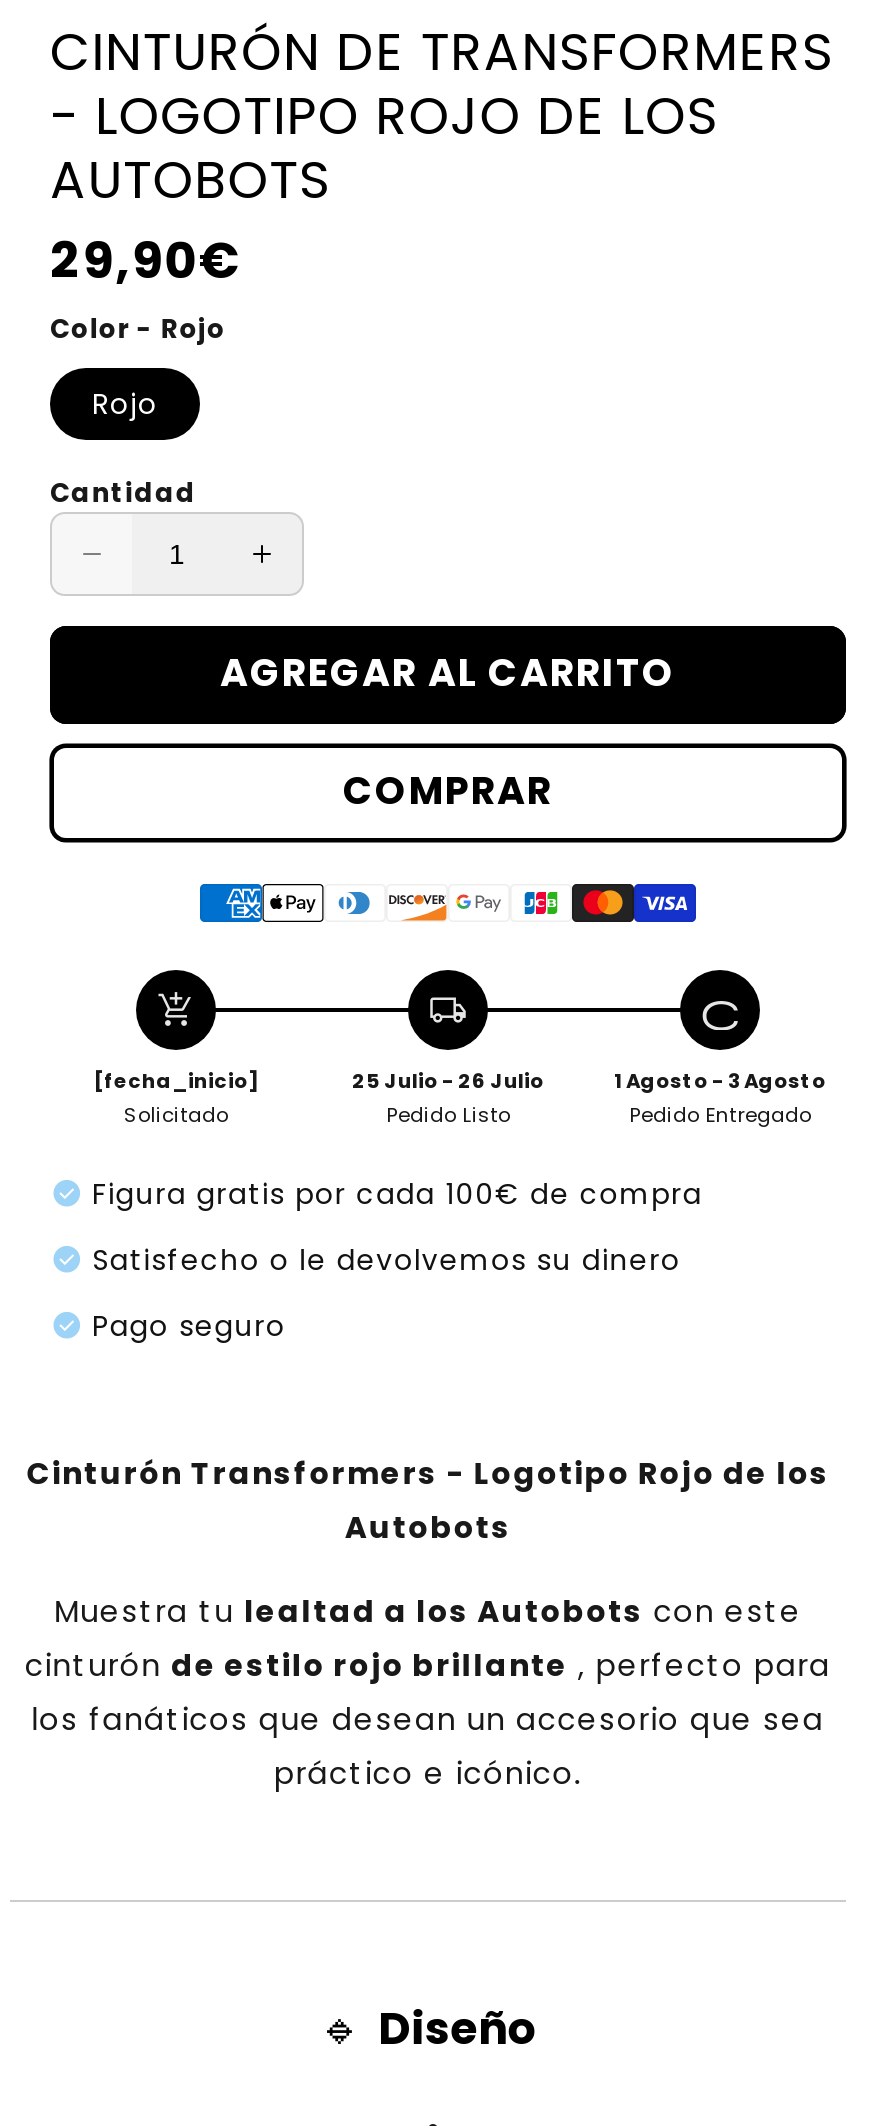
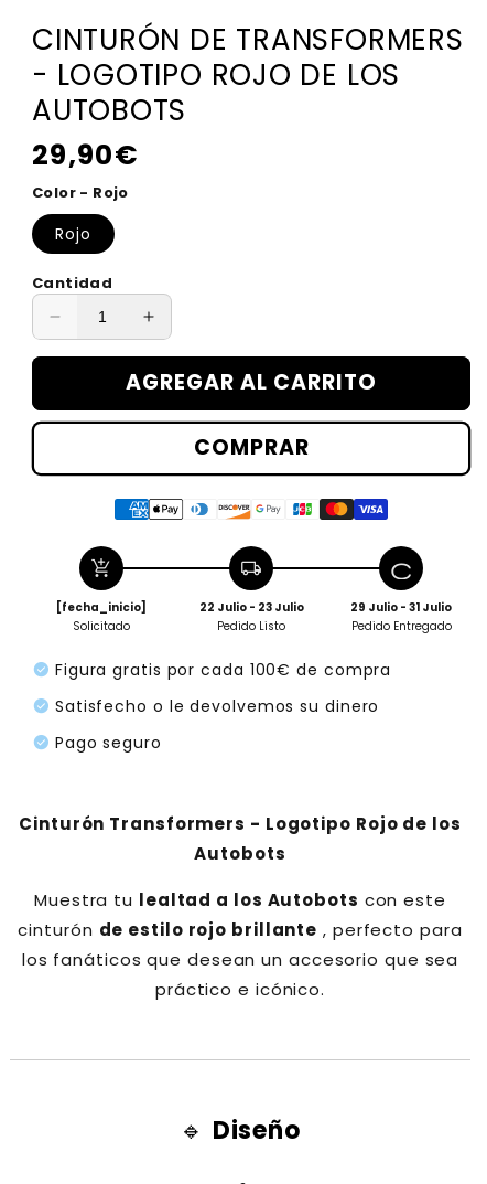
[352,1066,544,1096] 25 Julio - 26 Julio -> [199,599,304,616] 22 Julio - 23 Julio
[614,1066,826,1096] 1 Agosto - 3 Agosto -> [350,599,452,616] 29 Julio - 31 Julio

